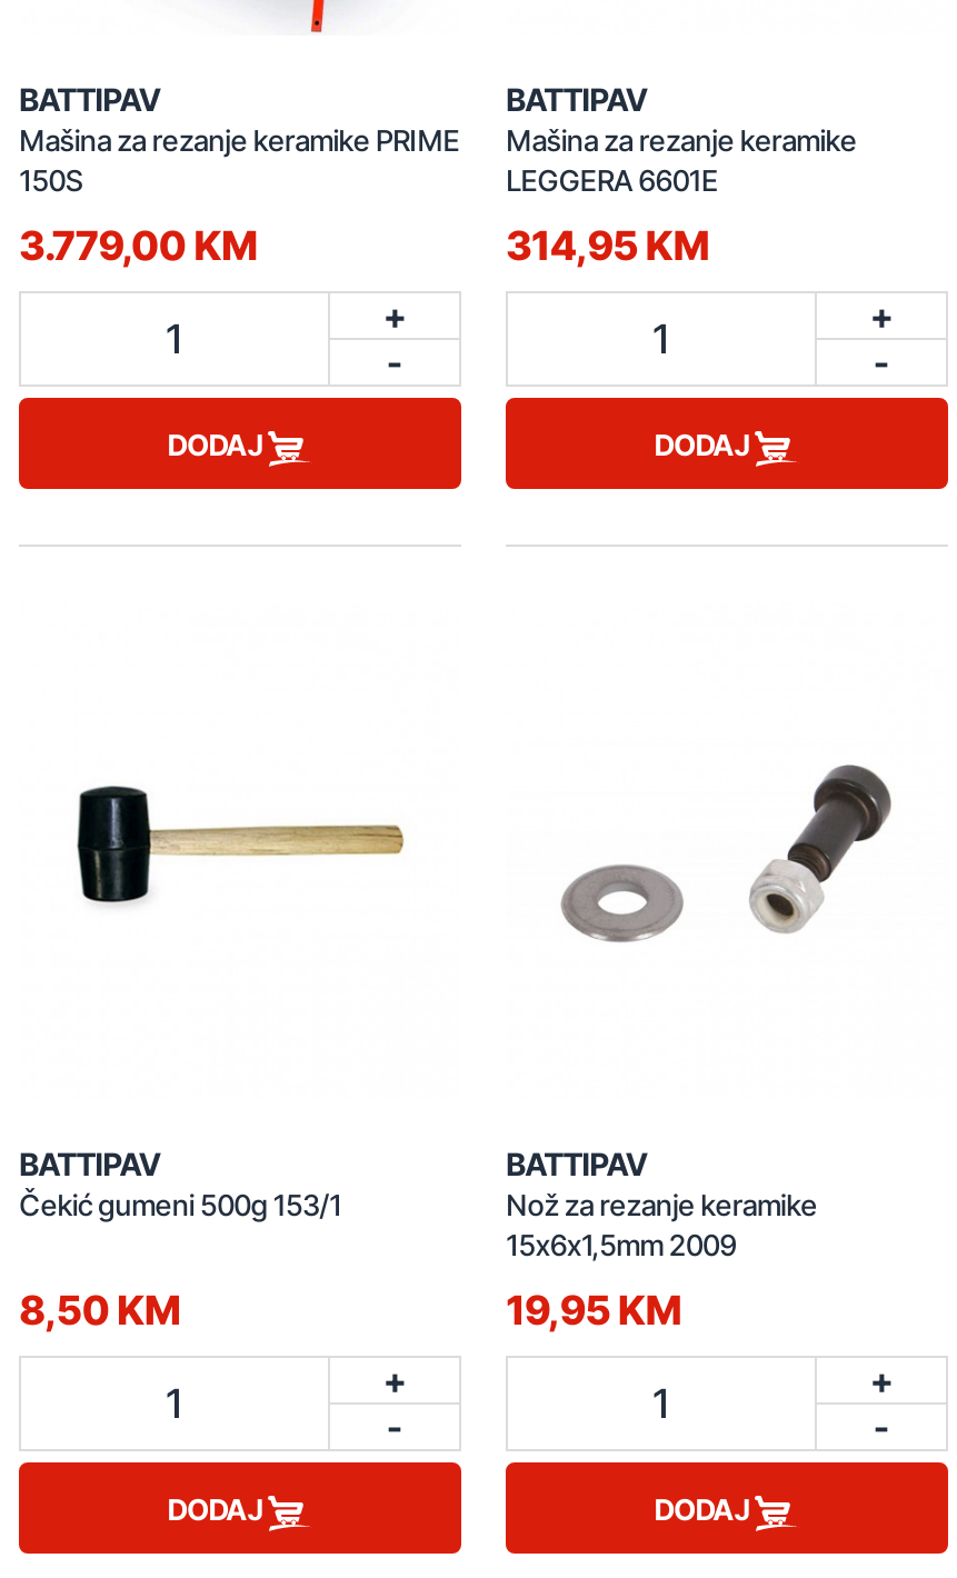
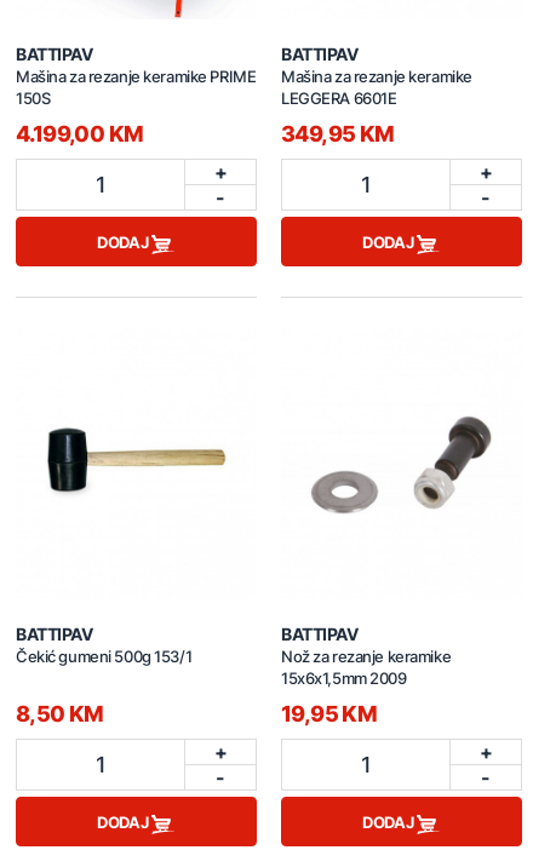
[19,223,258,270] 3.779,00 KM -> [16,122,143,147] 4.199,00 KM
[506,223,709,270] 314,95 KM -> [281,122,394,147] 349,95 KM

